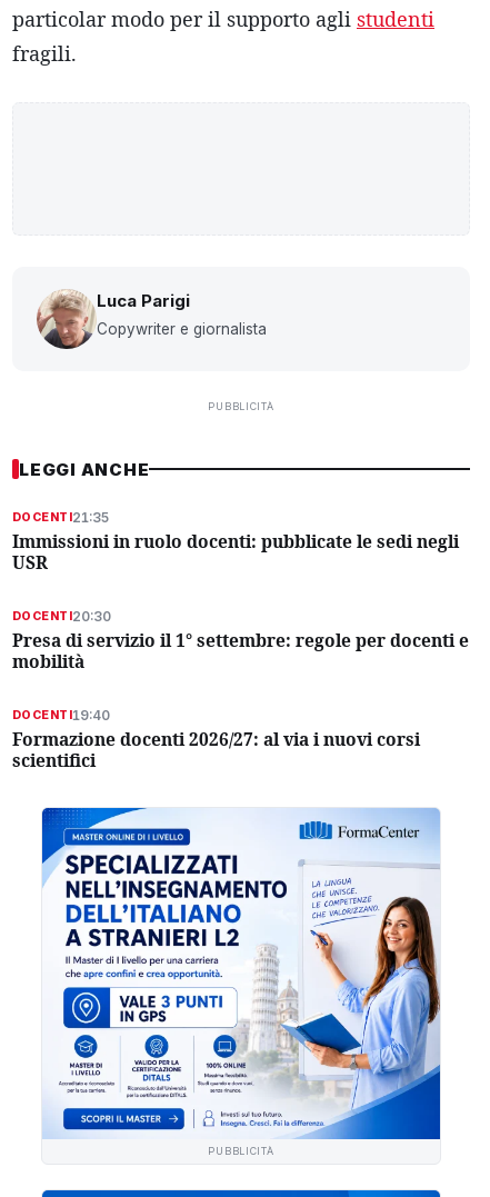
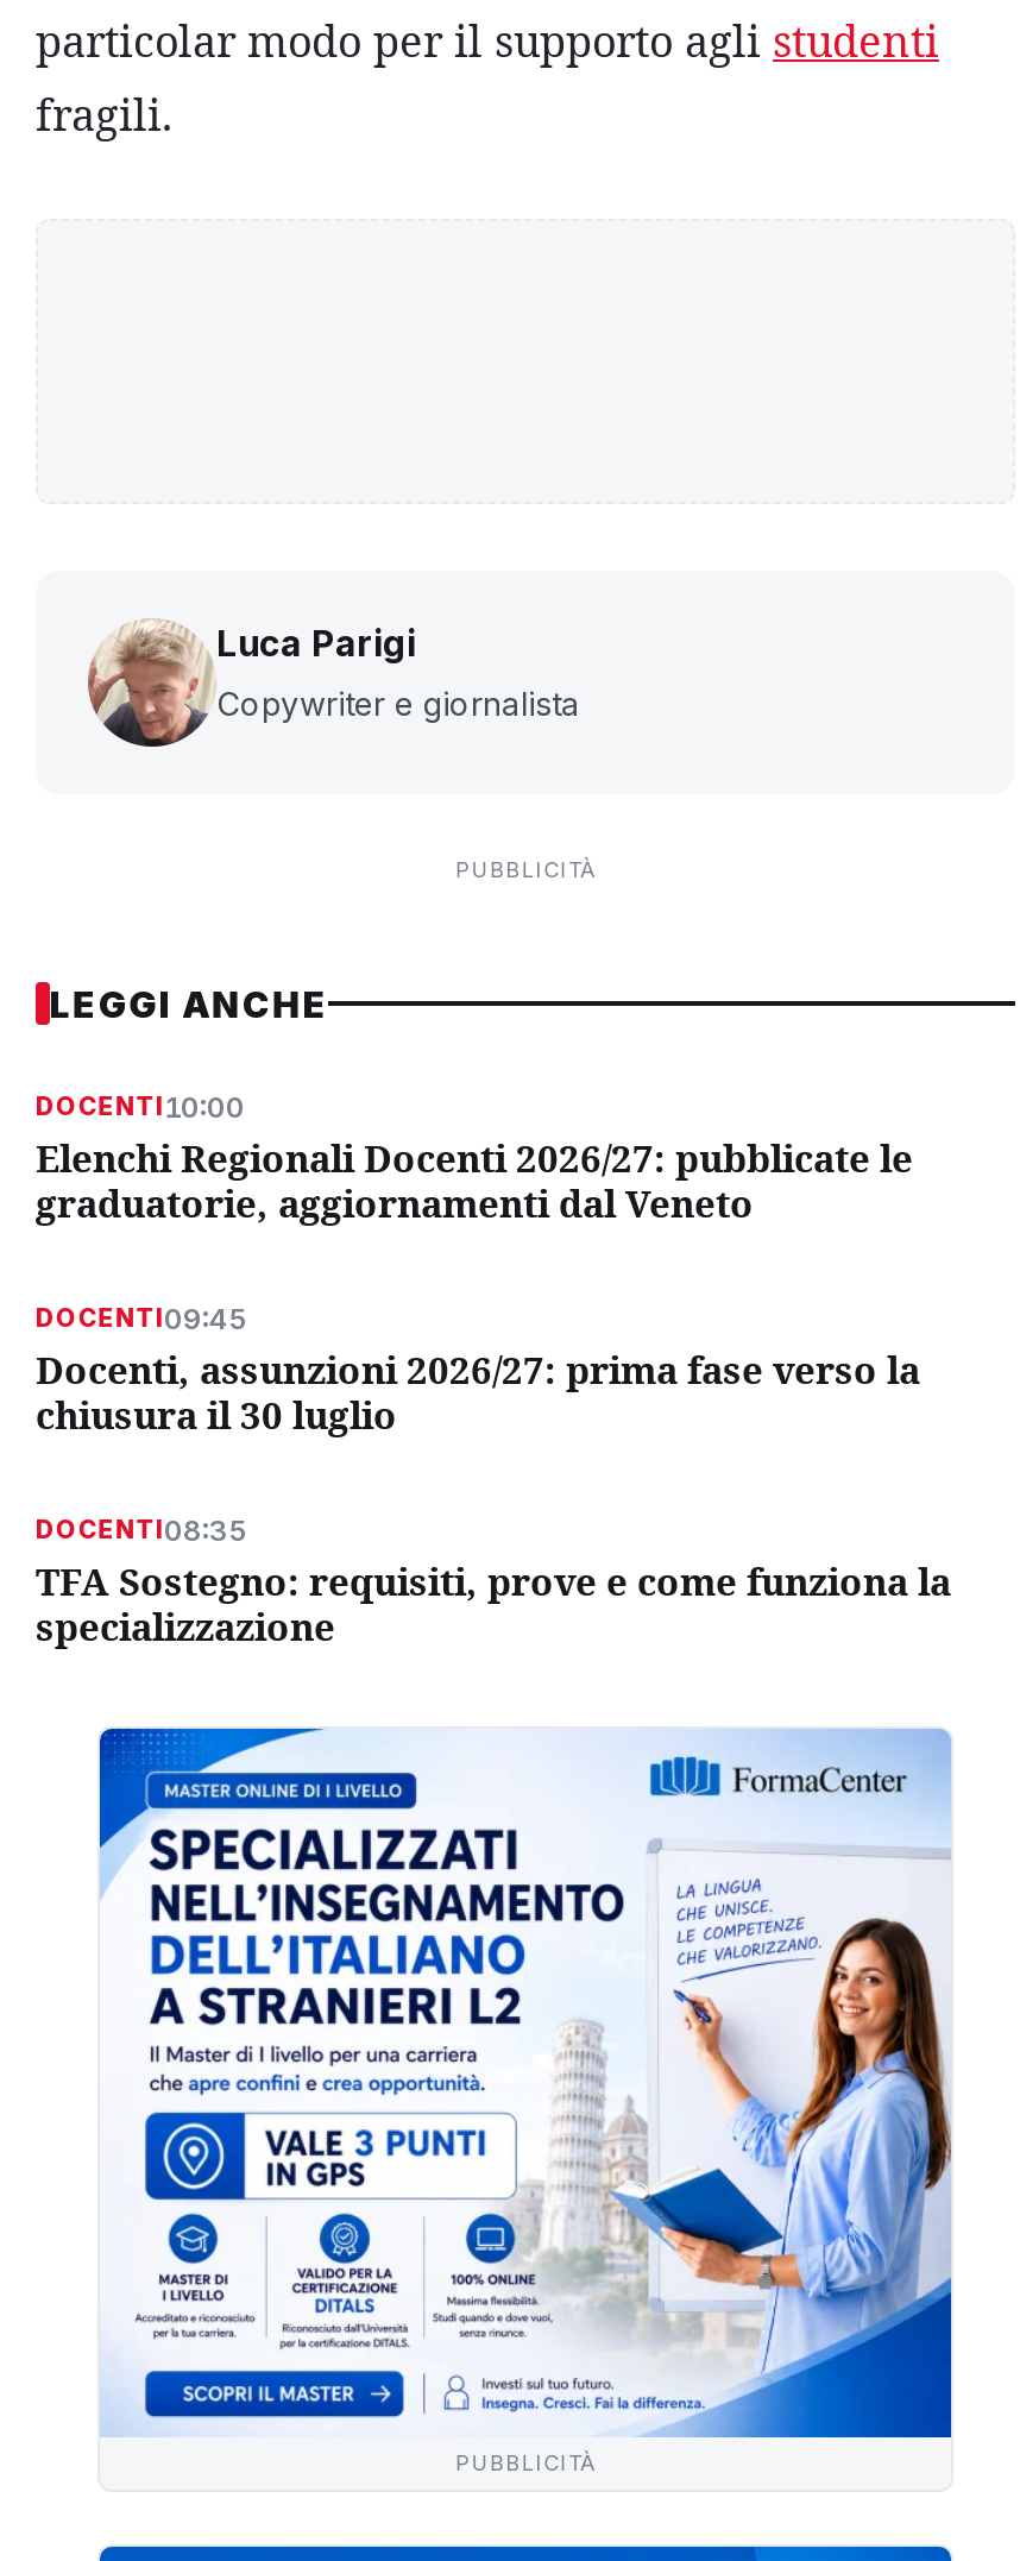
[12,509,459,574] DOCENTI21:35 | Immissioni in ruolo docenti: pubblicate le sedi negli | USR -> [36,1089,913,1229] DOCENTI10:00 | Elenchi Regionali Docenti 2026/27: pubblicate le | graduatorie, aggiornamenti dal Veneto
[12,608,469,673] DOCENTI20:30 | Presa di servizio il 1° settembre: regole per docenti e | mobilità -> [36,1300,920,1441] DOCENTI09:45 | Docenti, assunzioni 2026/27: prima fase verso la | chiusura il 30 luglio
[12,707,420,772] DOCENTI19:40 | Formazione docenti 2026/27: al via i nuovi corsi | scientifici -> [36,1512,951,1652] DOCENTI08:35 | TFA Sostegno: requisiti, prove e come funziona la | specializzazione

